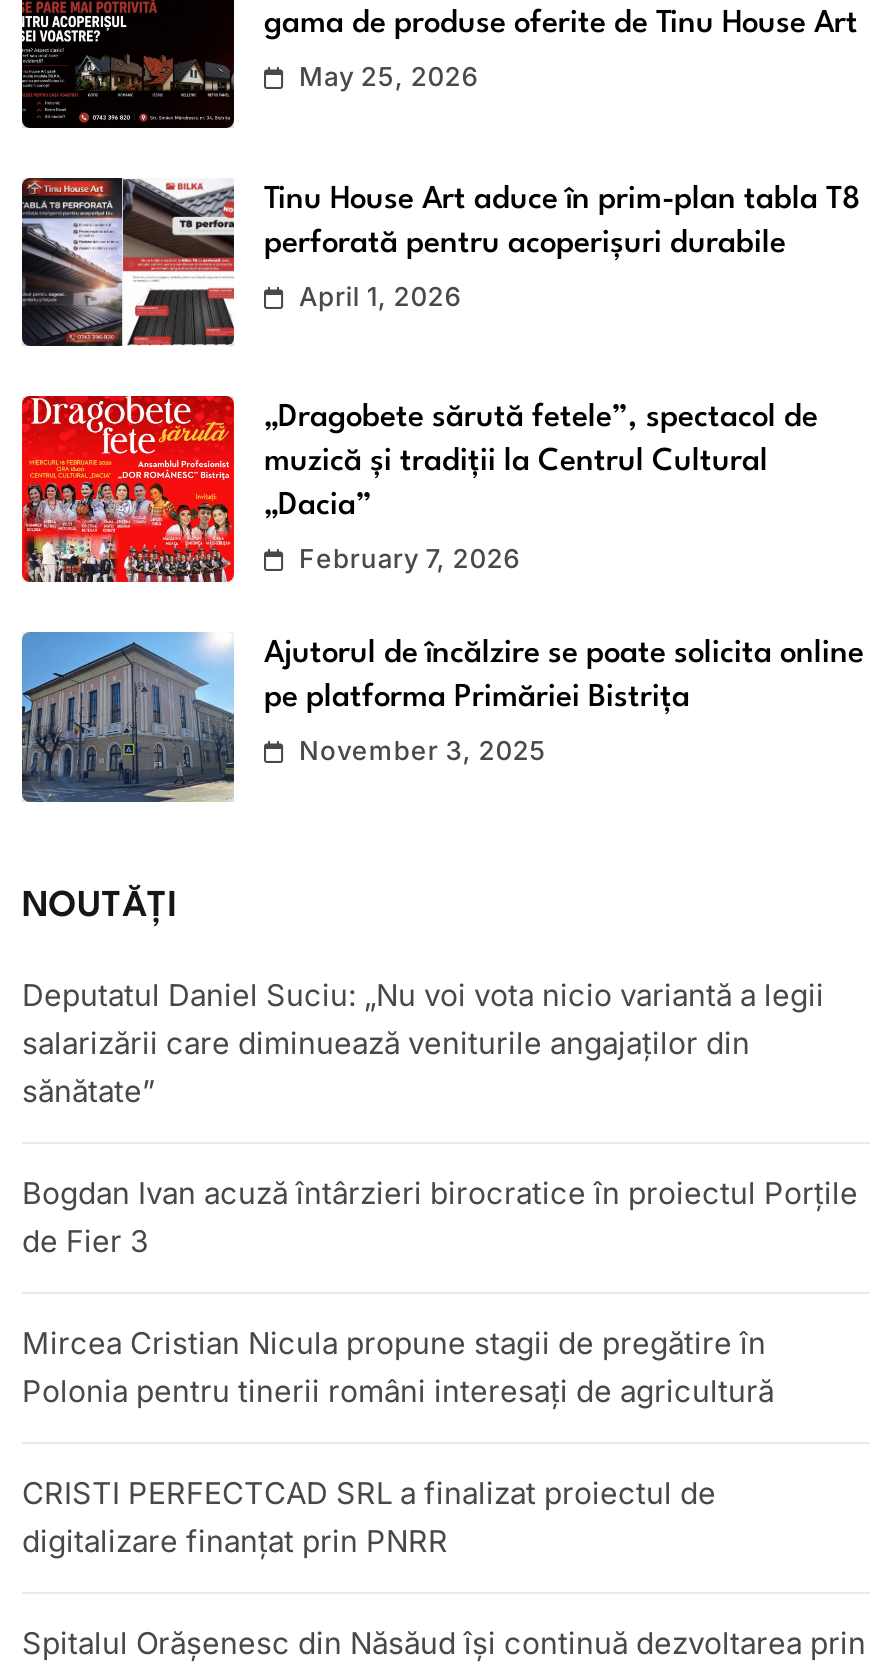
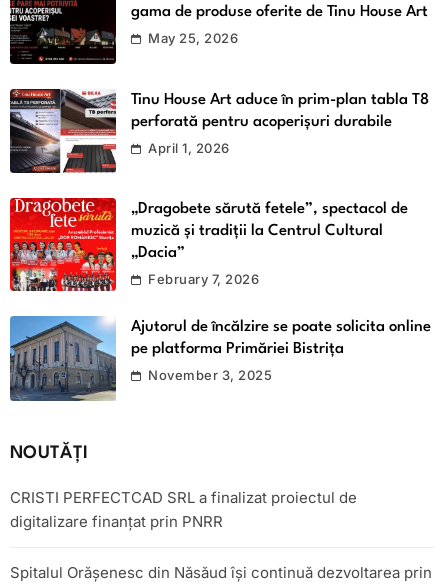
[22,976,858,1410] Deputatul Daniel Suciu: „Nu voi vota nicio variantă a legii | salarizării care diminuează veniturile angajaților din | sănătate” | Bogdan Ivan acuză întârzieri birocratice în proiectul Porțile | de Fier 3 | Mircea Cristian Nicula propune stagii de pregătire în | Polonia pentru tinerii români interesați de agricultură -> none

